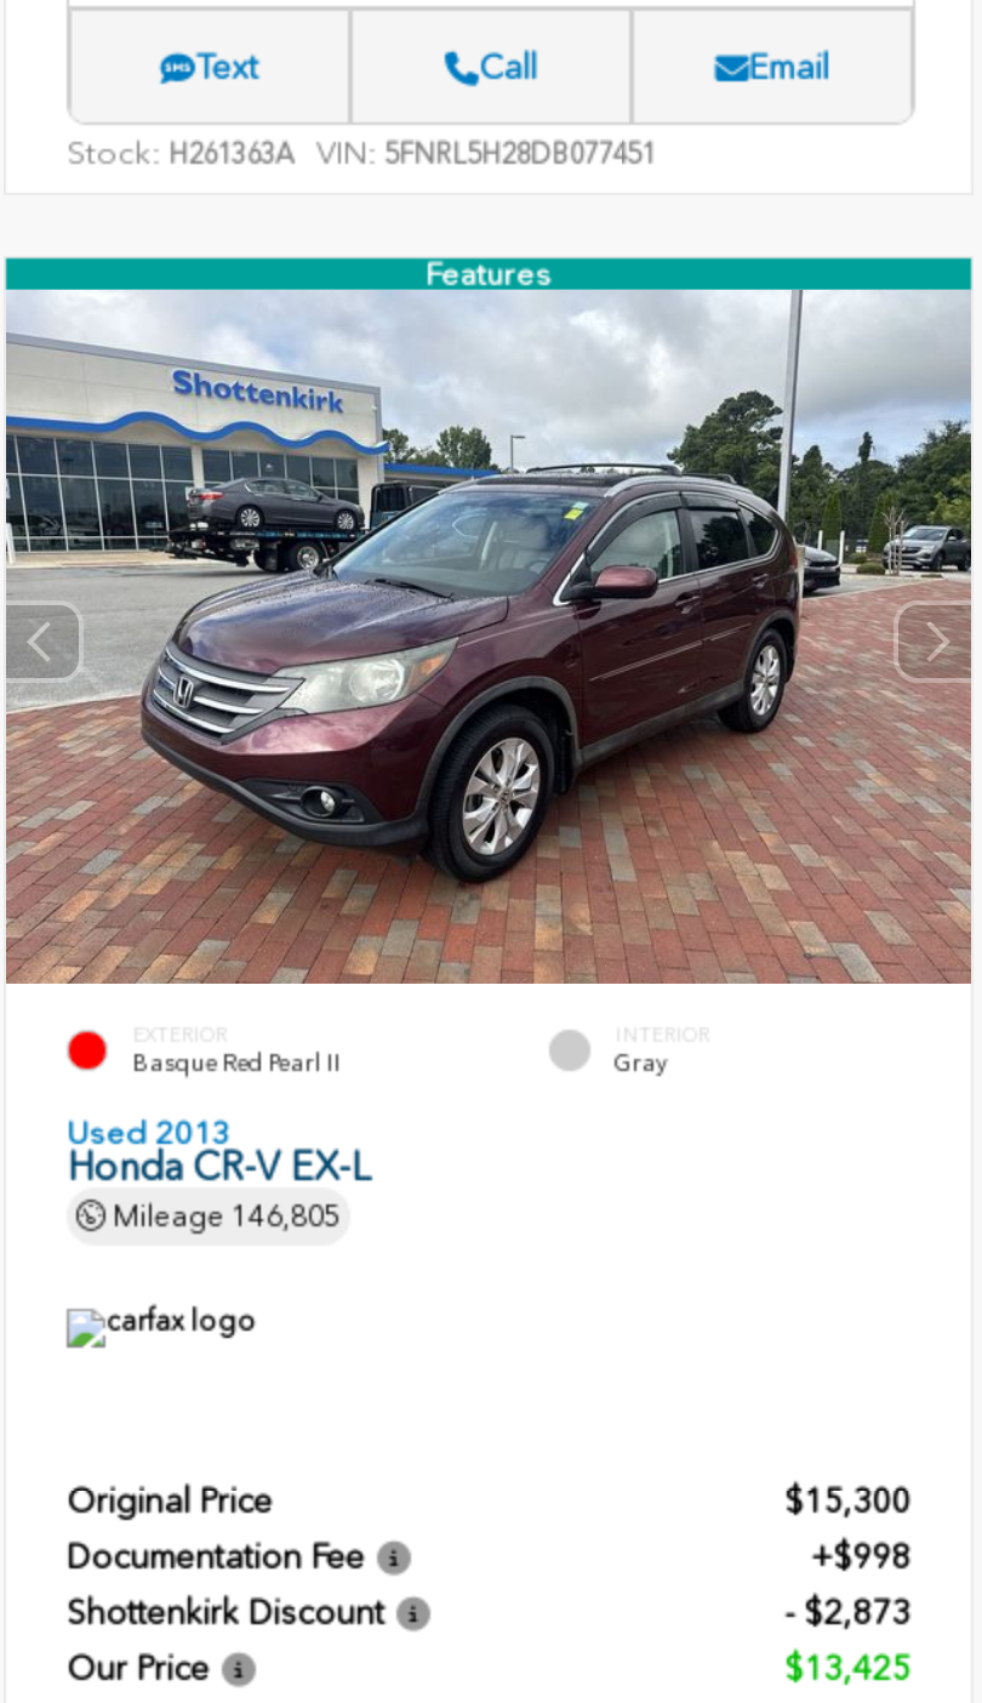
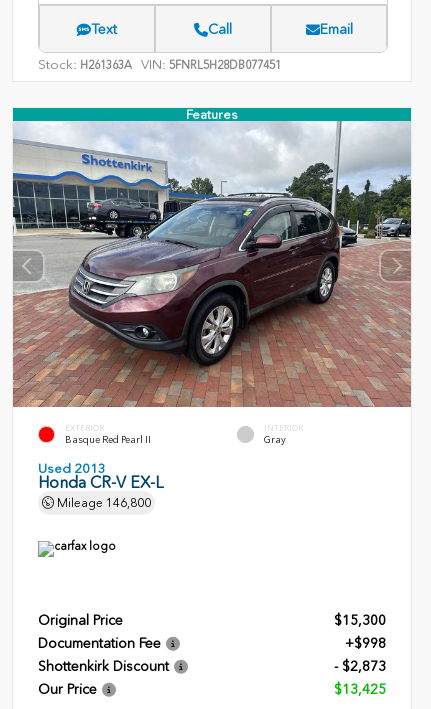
[105,1197,341,1231] Mileage 146,805 -> [54,495,151,509] Mileage 146,800

